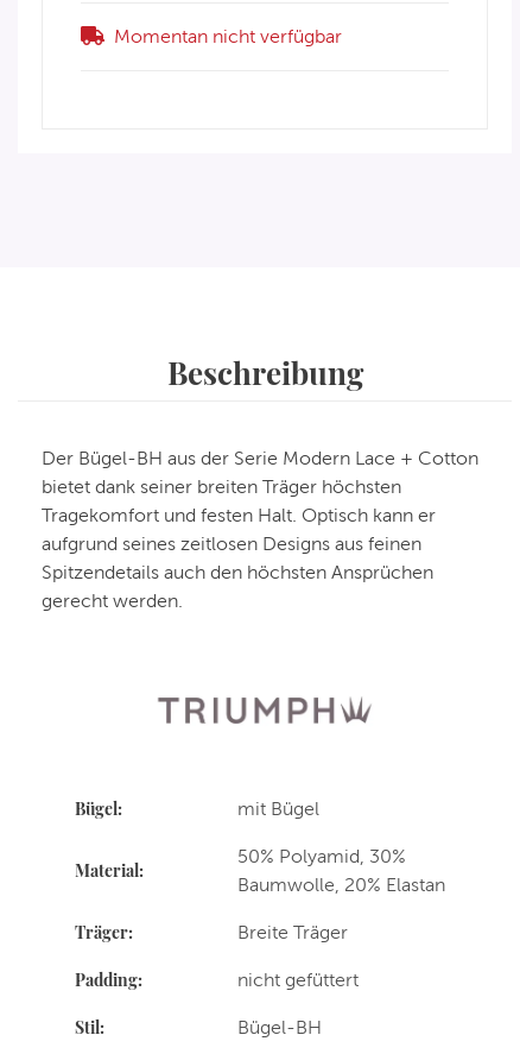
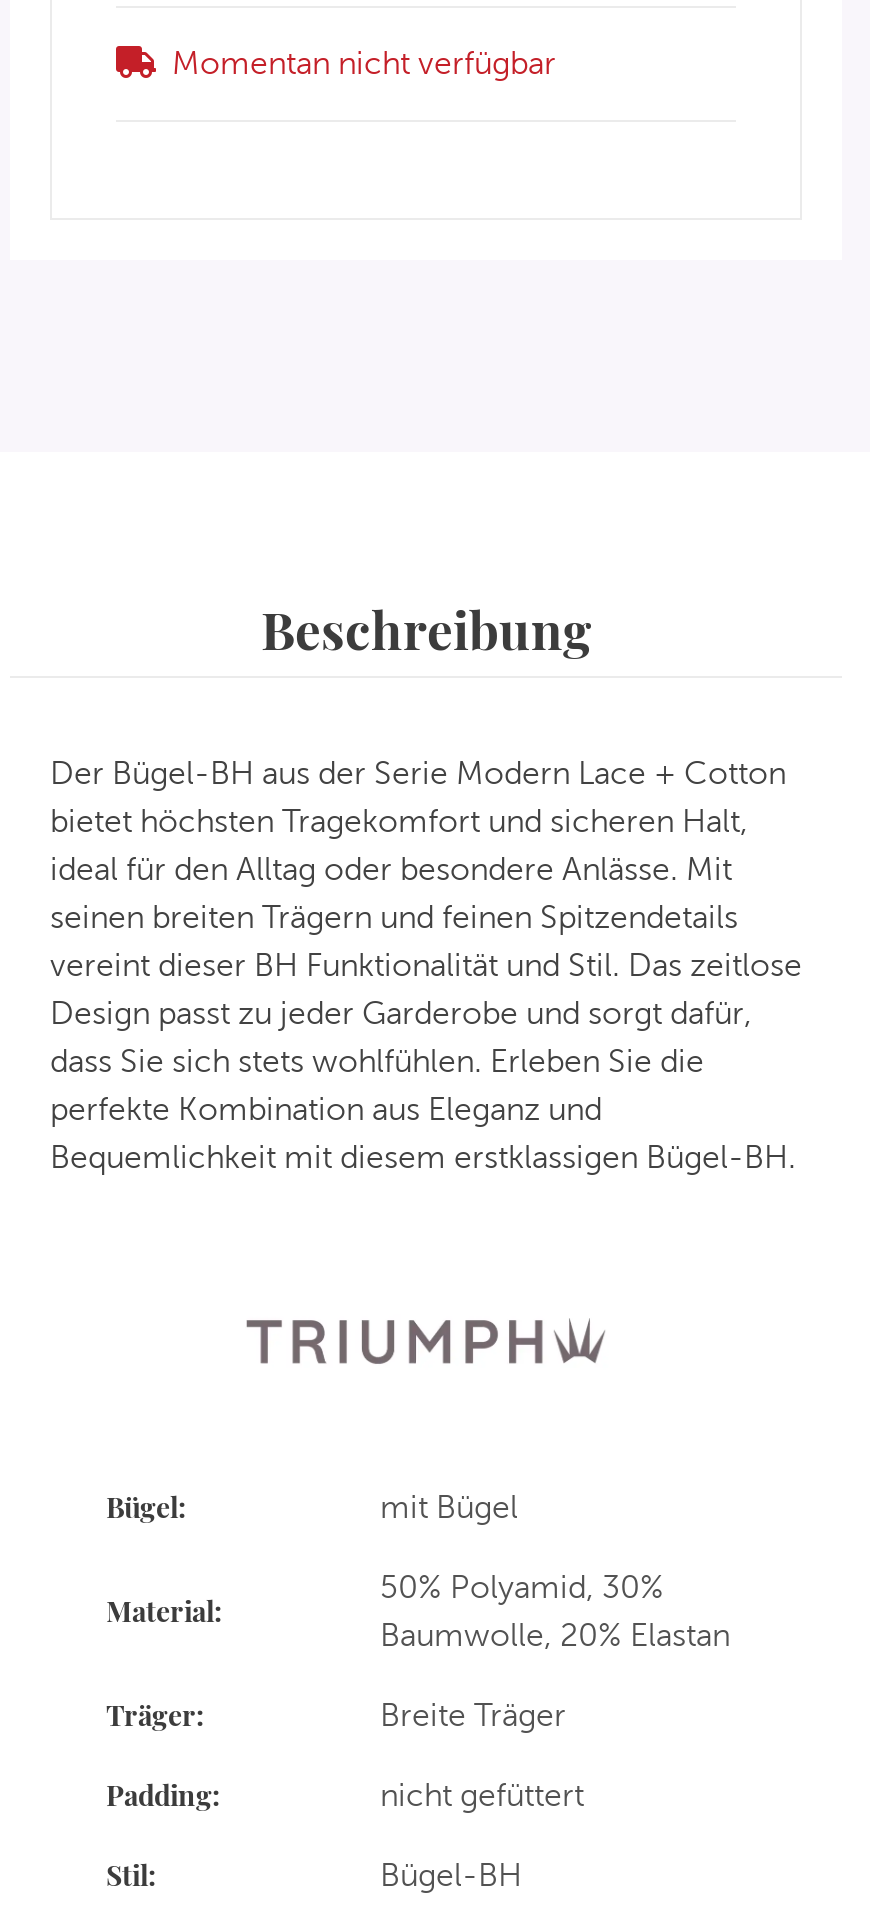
[42,476,436,611] bietet dank seiner breiten Träger höchsten | Tragekomfort und festen Halt. Optisch kann er | aufgrund seines zeitlosen Designs aus feinen | Spitzendetails auch den höchsten Ansprüchen | gerecht werden. -> [50,804,802,1174] bietet höchsten Tragekomfort und sicheren Halt, | ideal für den Alltag oder besondere Anlässe. Mit | seinen breiten Trägern und feinen Spitzendetails | vereint dieser BH Funktionalität und Stil. Das zeitlose | Design passt zu jeder Garderobe und sorgt dafür, | dass Sie sich stets wohlfühlen. Erleben Sie die | perfekte Kombination aus Eleganz und | Bequemlichkeit mit diesem erstklassigen Bügel-BH.

